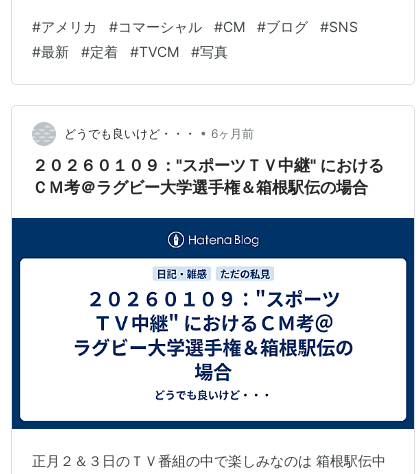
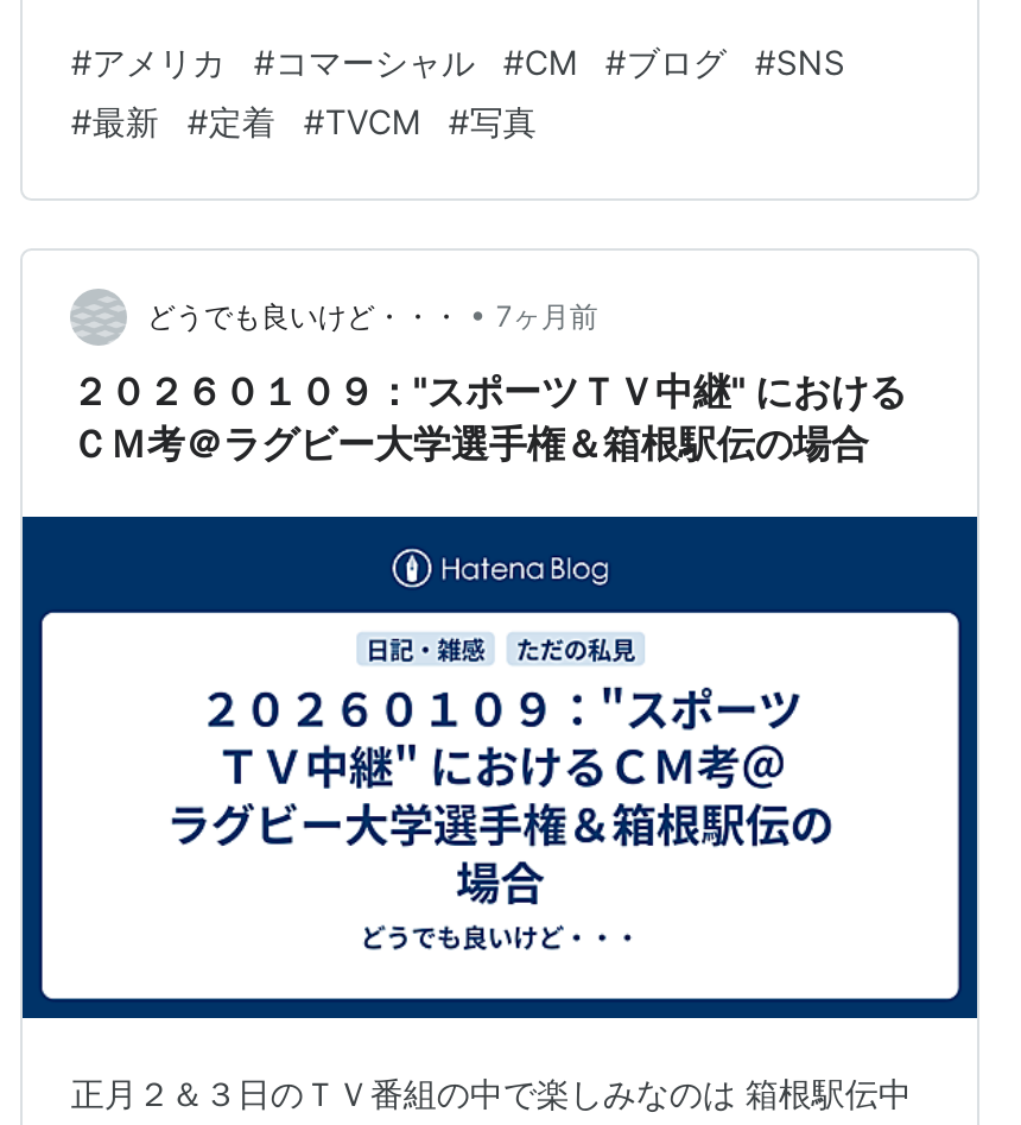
[64,125,254,141] どうでも良いけど・・・ • 6ヶ月前 -> [147,297,598,334] どうでも良いけど・・・ • 7ヶ月前

